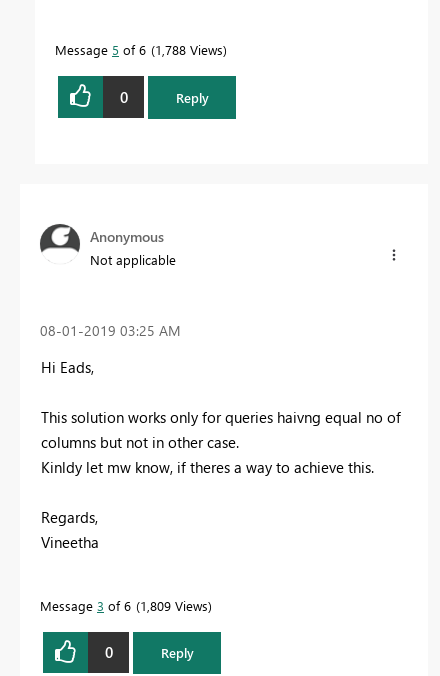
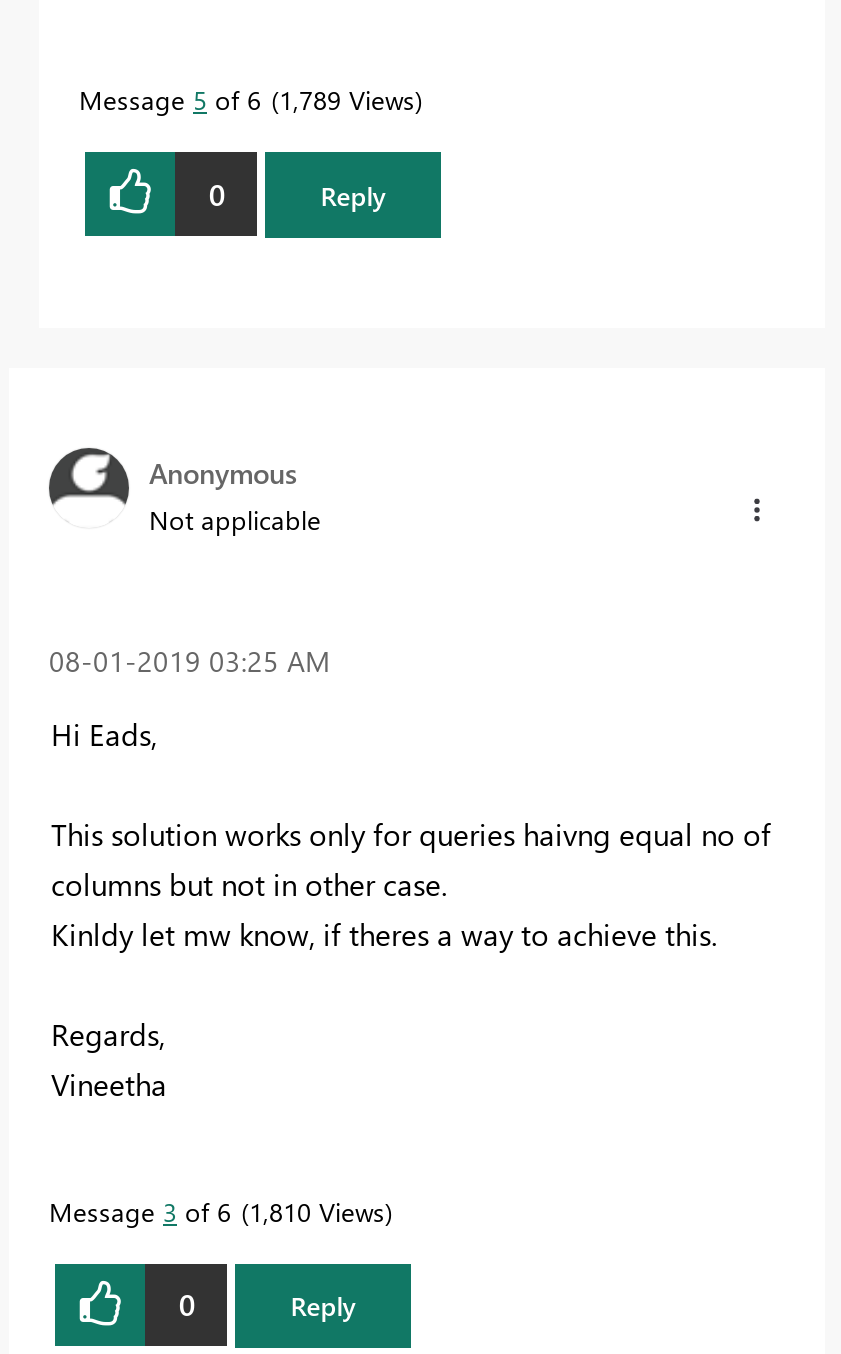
[55,41,223,58] Message 5 of 6 1,788 Views -> [79,83,415,117] Message 5 of 6 1,789 Views
[40,597,208,614] Message 3 of 6 1,809 Views -> [49,1194,385,1228] Message 3 of 6 1,810 Views

